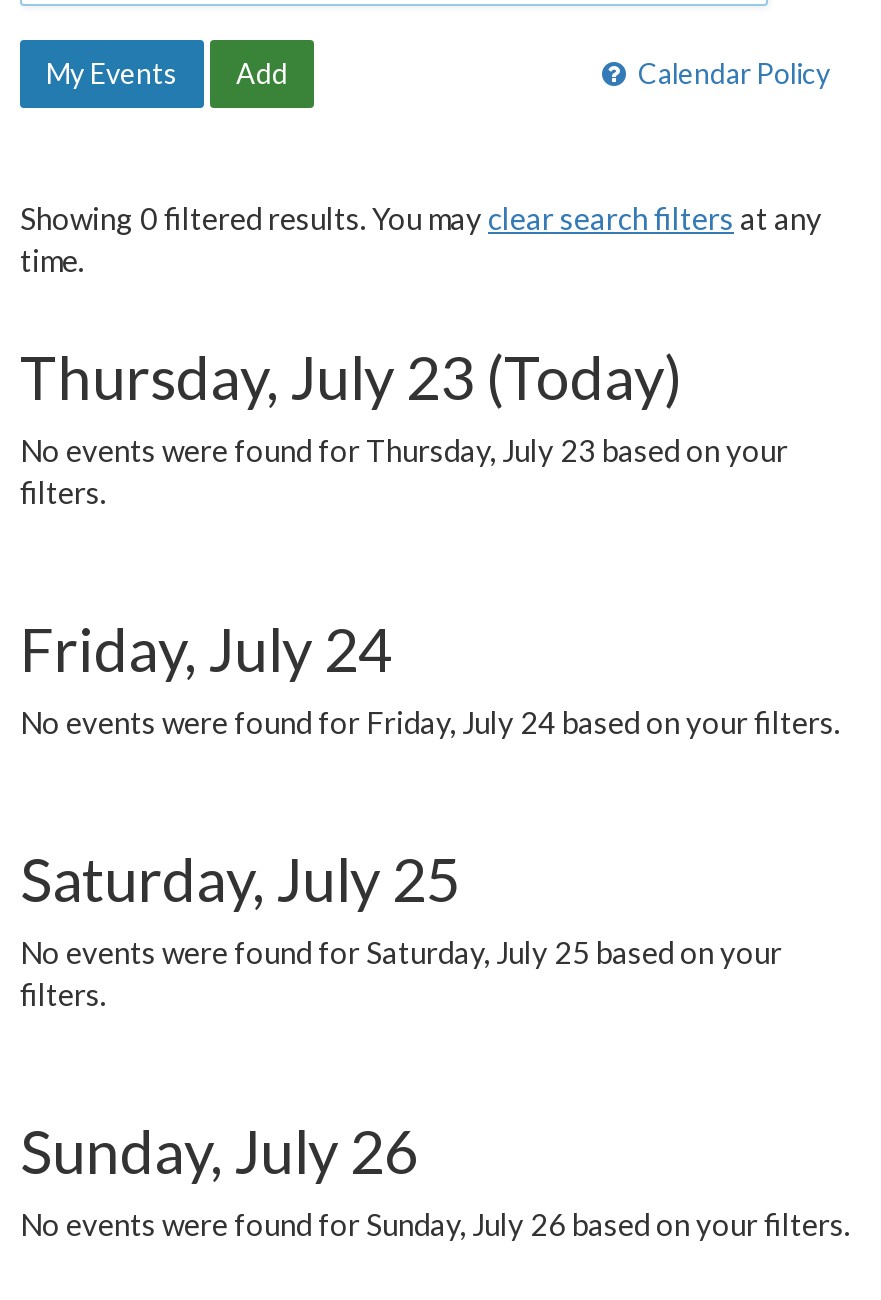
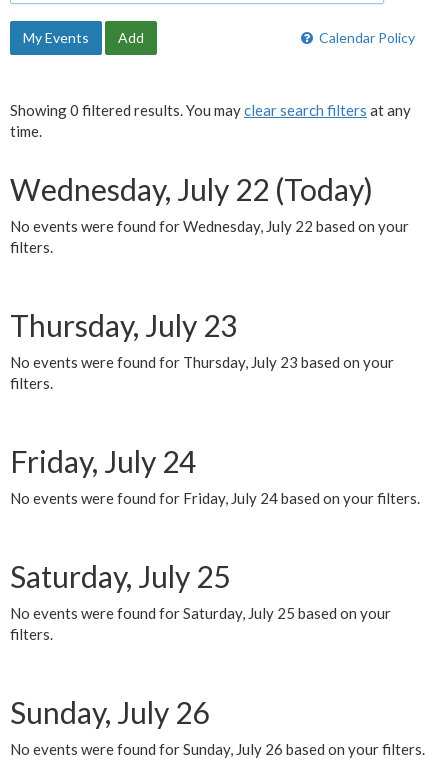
[20,340,682,412] Thursday, July 23 (Today) -> [10,171,409,343] Wednesday, July 22 (Today) | No events were found for Wednesday, July 22 based on your | filters. | Thursday, July 23

